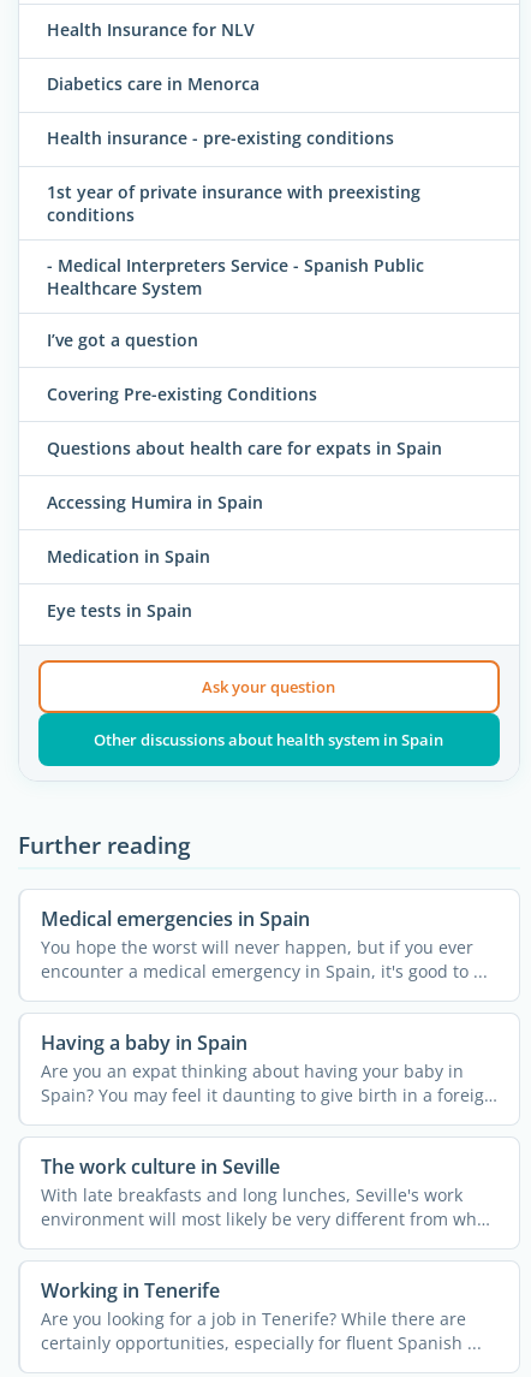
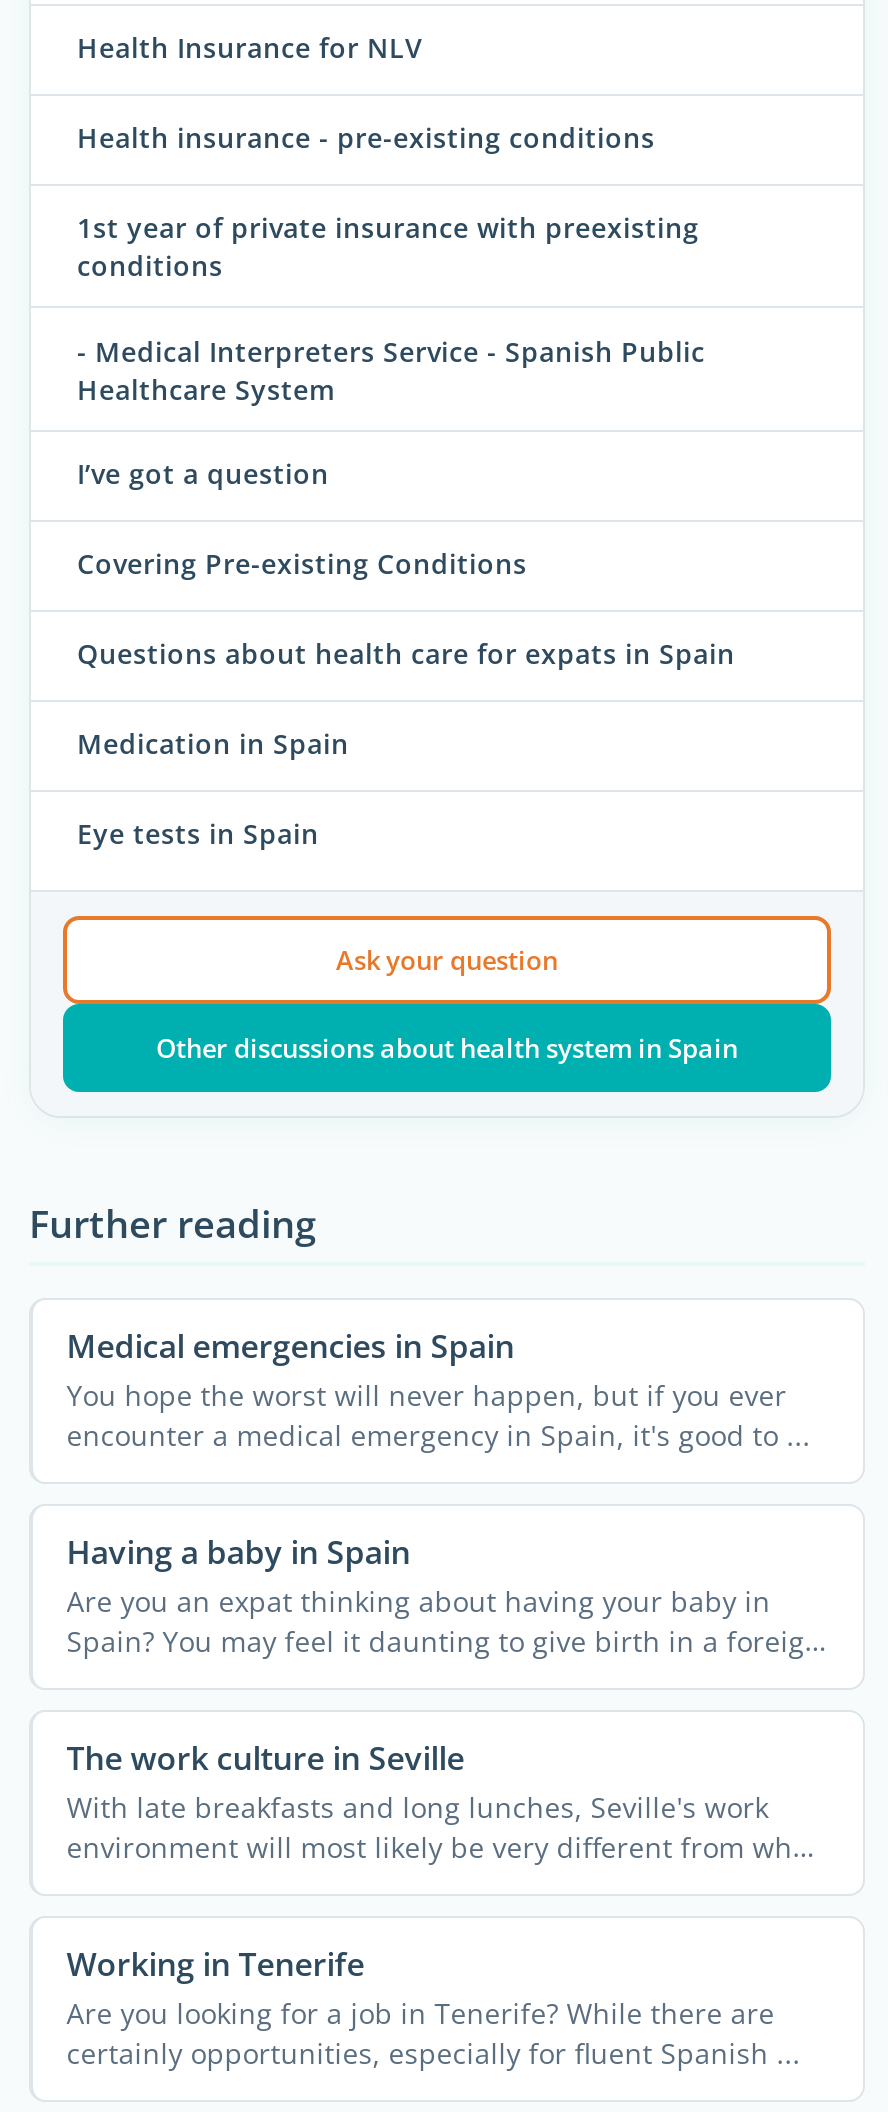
[47,72,259,95] Diabetics care in Menorca -> none
[47,490,263,513] Accessing Humira in Spain -> none

